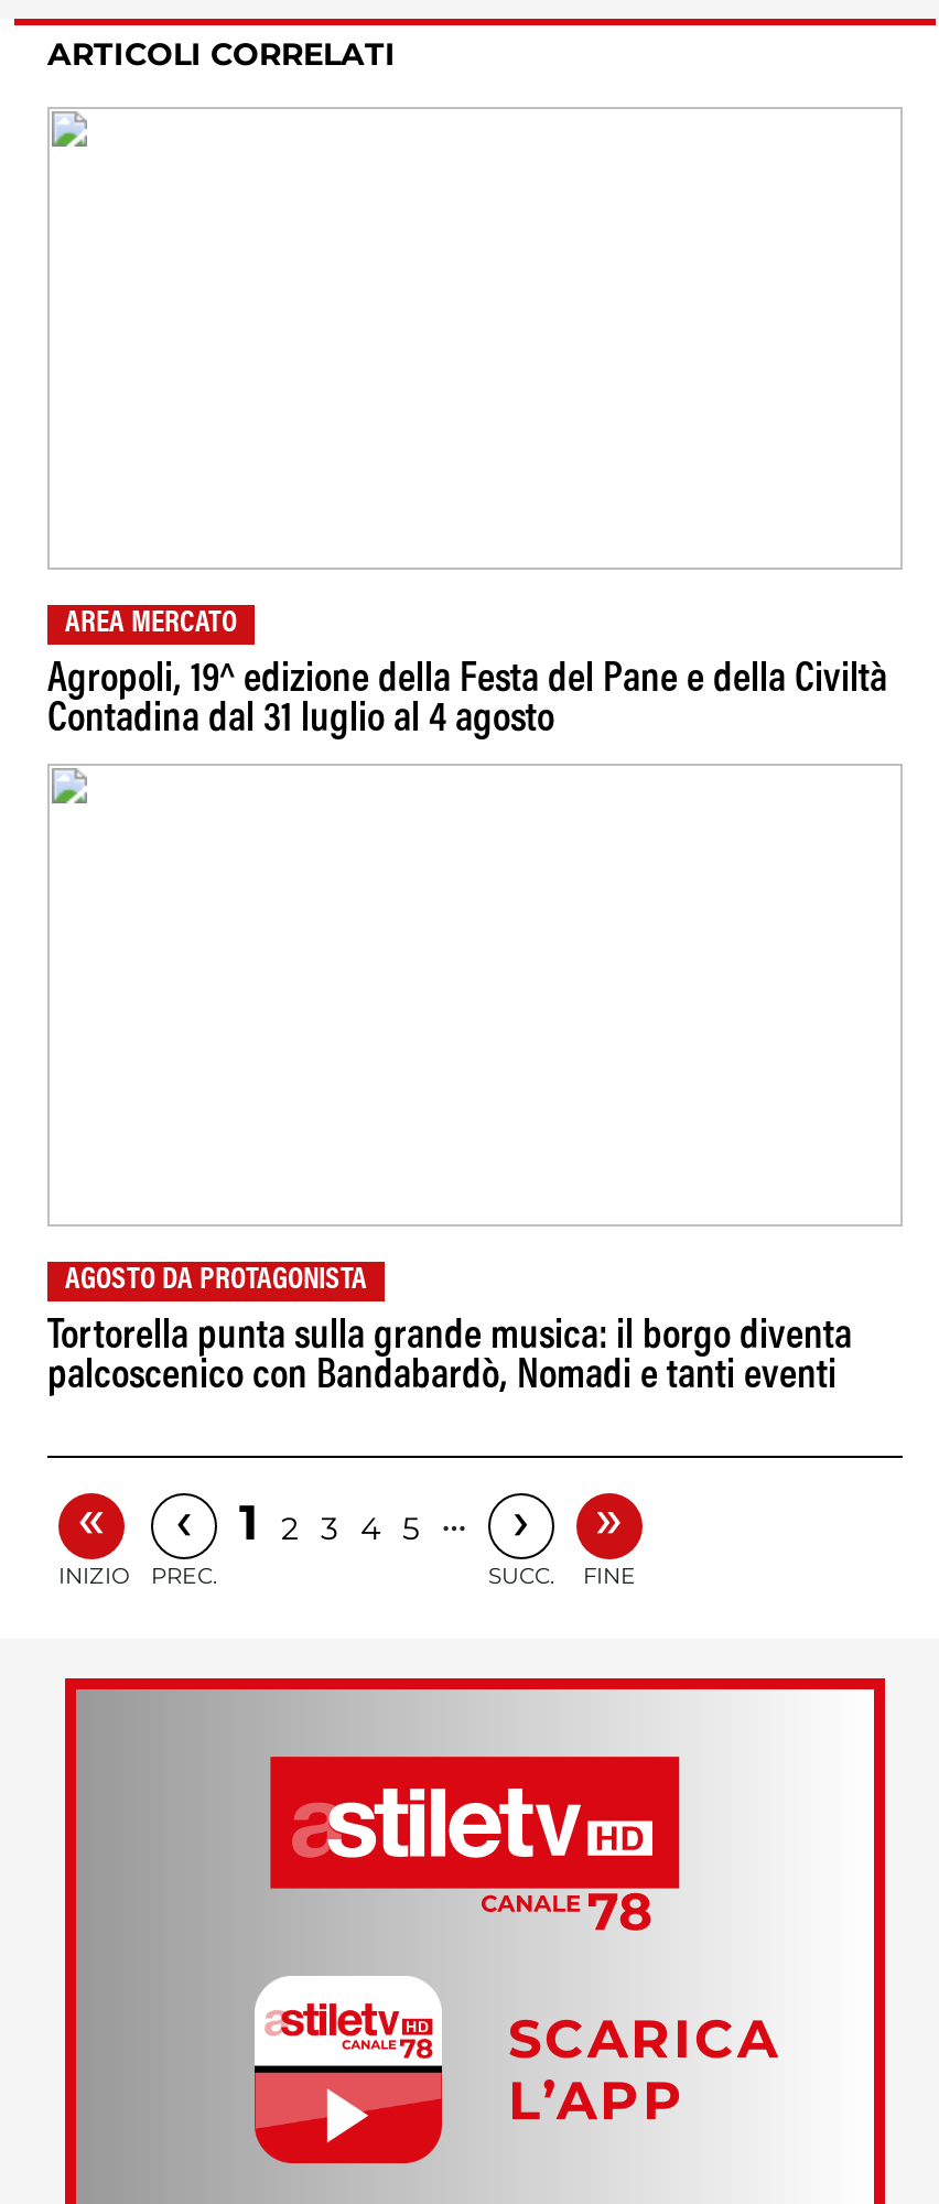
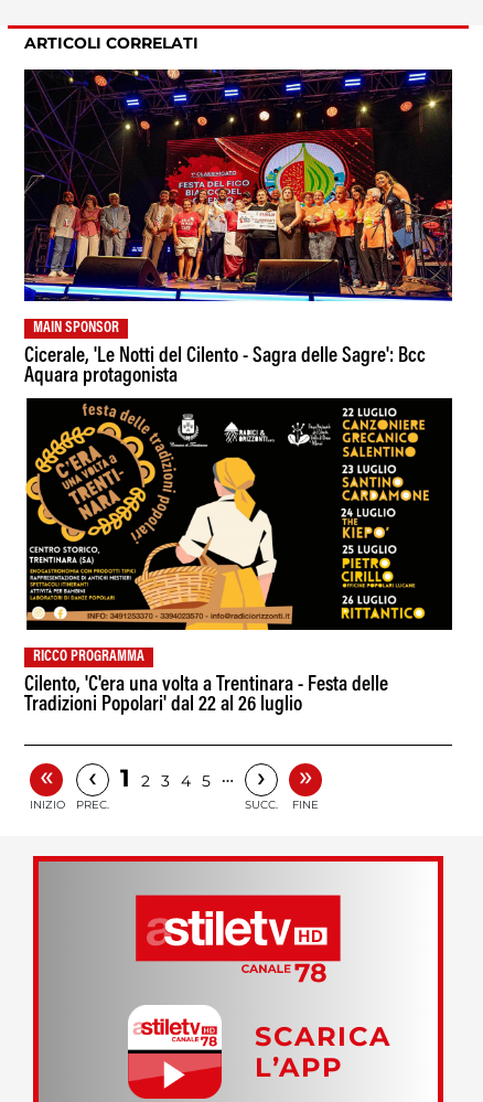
none -> [23,68,453,302] [image]
none -> [25,397,453,631] [image]
[65,610,237,641] AREA MERCATO -> [33,321,119,337] MAIN SPONSOR
[47,661,887,743] Agropoli, 19^ edizione della Festa del Pane e della Civiltà | Contadina dal 31 luglio al 4 agosto -> [24,347,426,388] Cicerale, 'Le Notti del Cilento - Sagra delle Sagre': Bcc | Aquara protagonista
[65,1267,367,1298] AGOSTO DA PROTAGONISTA -> [33,650,144,666] RICCO PROGRAMMA
[47,1318,852,1399] Tortorella punta sulla grande musica: il borgo diventa | palcoscenico con Bandabardò, Nomadi e tanti eventi -> [24,676,388,716] Cilento, 'C'era una volta a Trentinara - Festa delle | Tradizioni Popolari' dal 22 al 26 luglio

